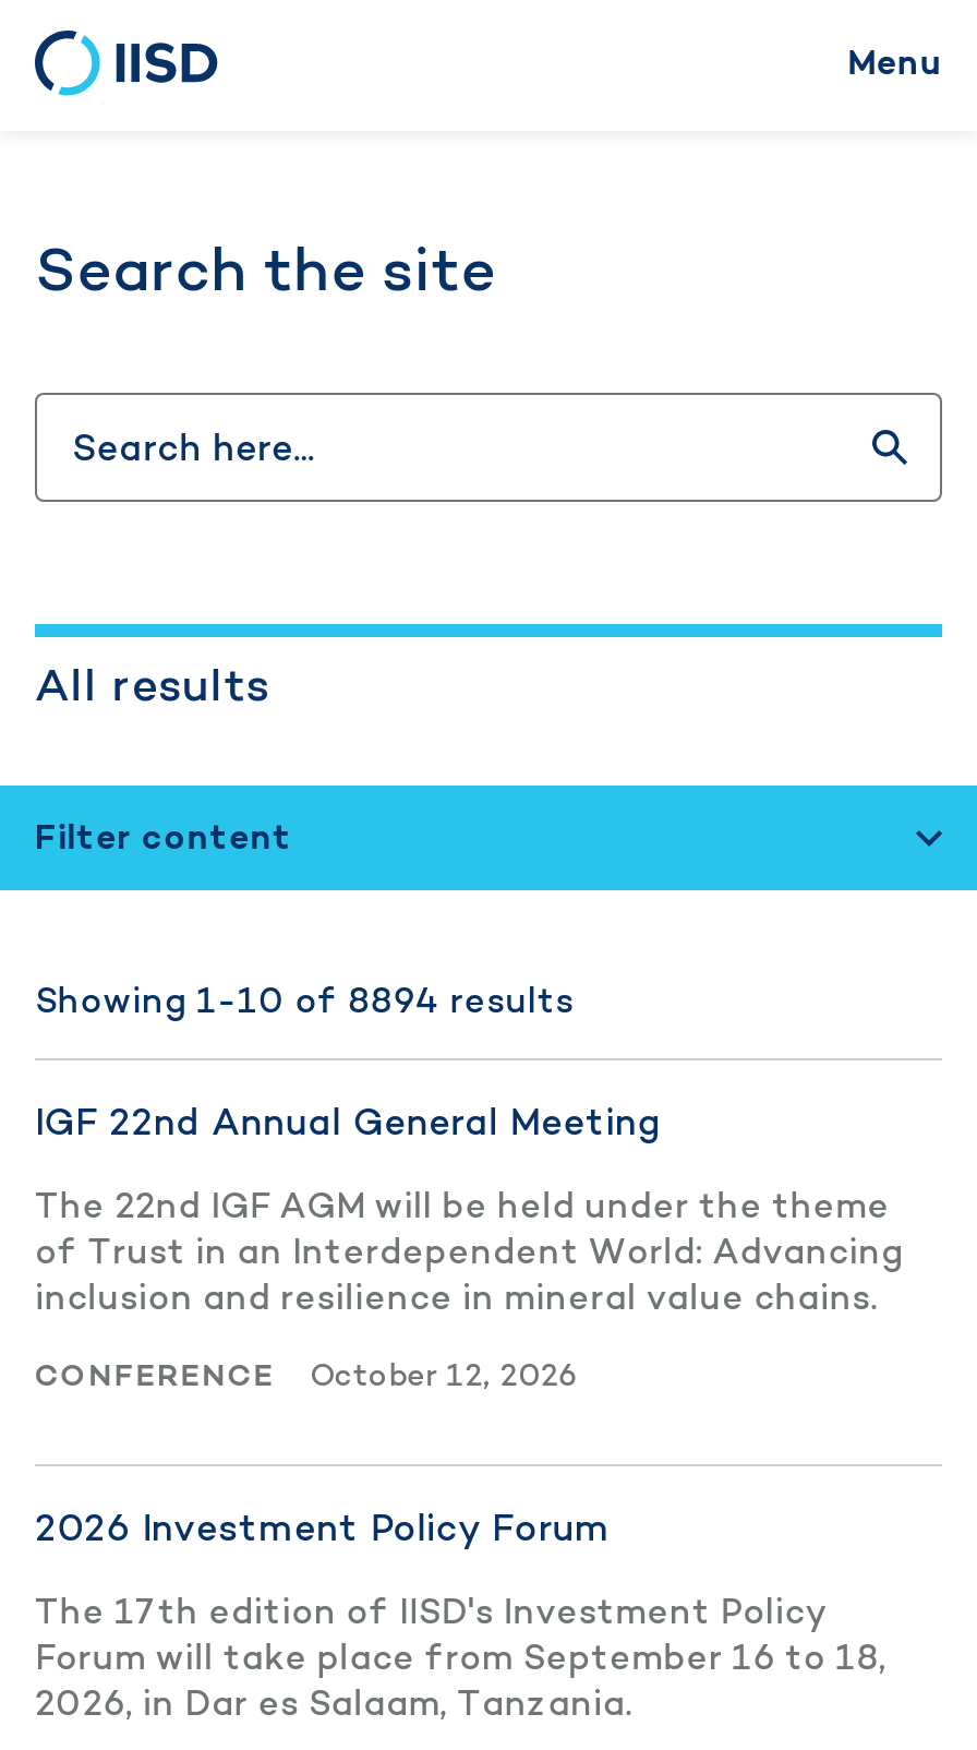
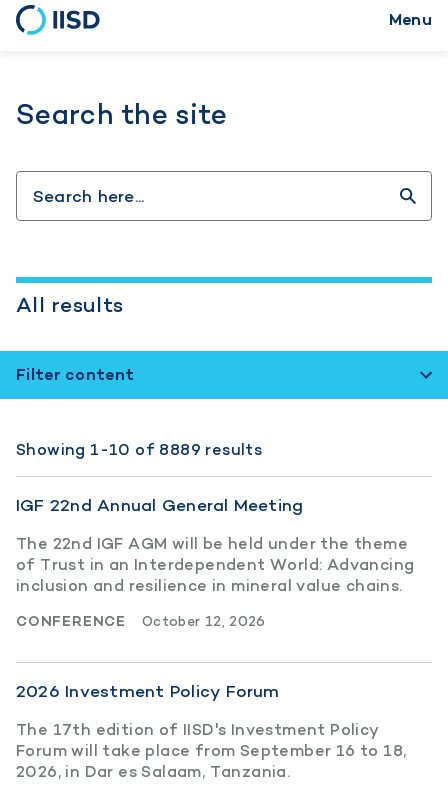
[35,978,574,1023] Showing 1-10 of 8894 results -> [16,439,262,460] Showing 1-10 of 8889 results

